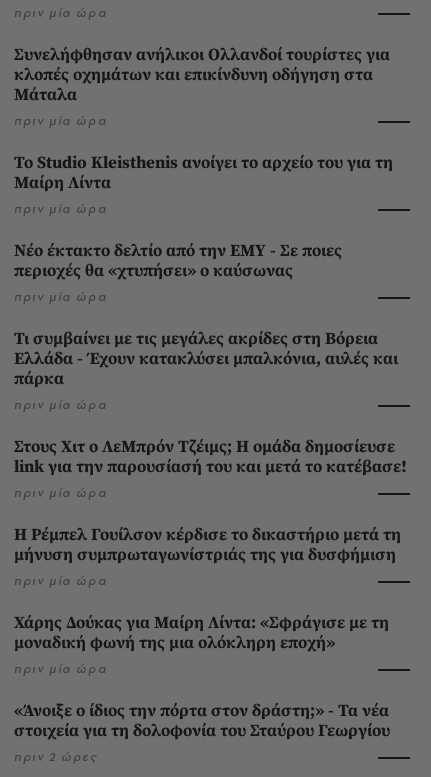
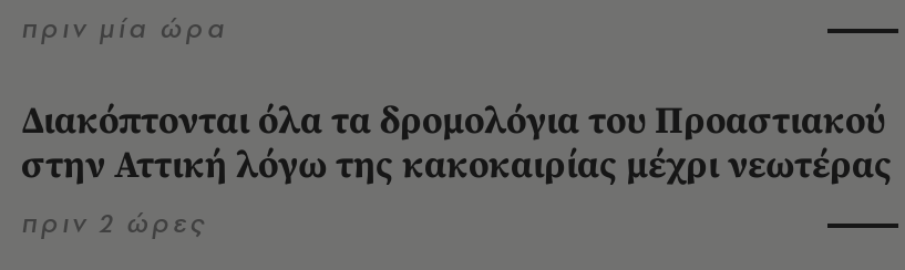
[14,44,407,742] Συνελήφθησαν ανήλικοι Ολλανδοί τουρίστες για | κλοπές οχημάτων και επικίνδυνη οδήγηση στα | Μάταλα | πριν μία ώρα | Το Studio Kleisthenis ανοίγει το αρχείο του για τη | Μαίρη Λίντα | πριν μία ώρα | Νέο έκτακτο δελτίο από την ΕΜΥ - Σε ποιες | περιοχές θα «χτυπήσει» ο καύσωνας | πριν μία ώρα | Τι συμβαίνει με τις μεγάλες ακρίδες στη Βόρεια | Ελλάδα - Έχουν κατακλύσει μπαλκόνια, αυλές και | πάρκα | πριν μία ώρα | Στους Χιτ ο ΛεΜπρόν Τζέιμς; Η ομάδα δημοσίευσε | link για την παρουσίασή του και μετά το κατέβασε! | πριν μία ώρα | Η Ρέμπελ Γουίλσον κέρδισε το δικαστήριο μετά τη | μήνυση συμπρωταγωνίστριάς της για δυσφήμιση | πριν μία ώρα | Χάρης Δούκας για Μαίρη Λίντα: «Σφράγισε με τη | μοναδική φωνή της μια ολόκληρη εποχή» | πριν μία ώρα | «Άνοιξε ο ίδιος την πόρτα στον δράστη;» - Τα νέα | στοιχεία για τη δολοφονία του Σταύρου Γεωργίου -> [21,97,892,190] Διακόπτονται όλα τα δρομολόγια του Προαστιακού | στην Αττική λόγω της κακοκαιρίας μέχρι νεωτέρας

